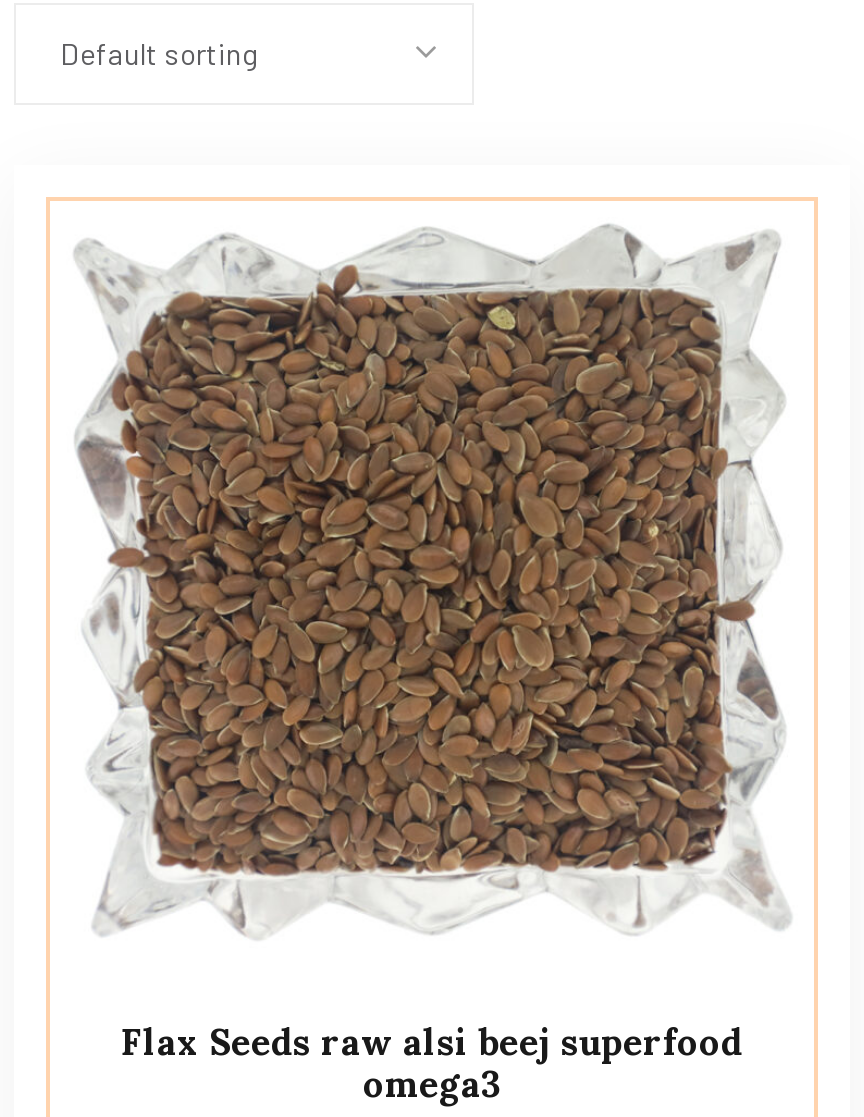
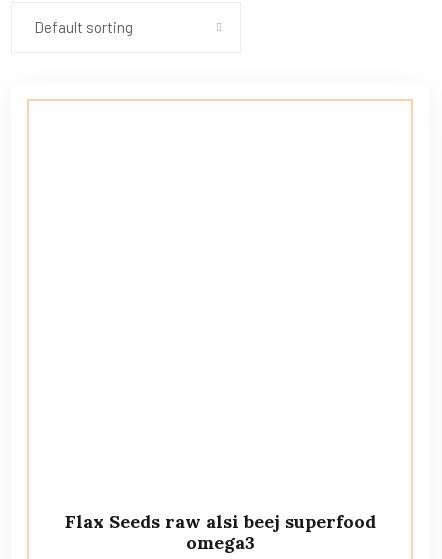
[74,223,792,939] [image] -> none

